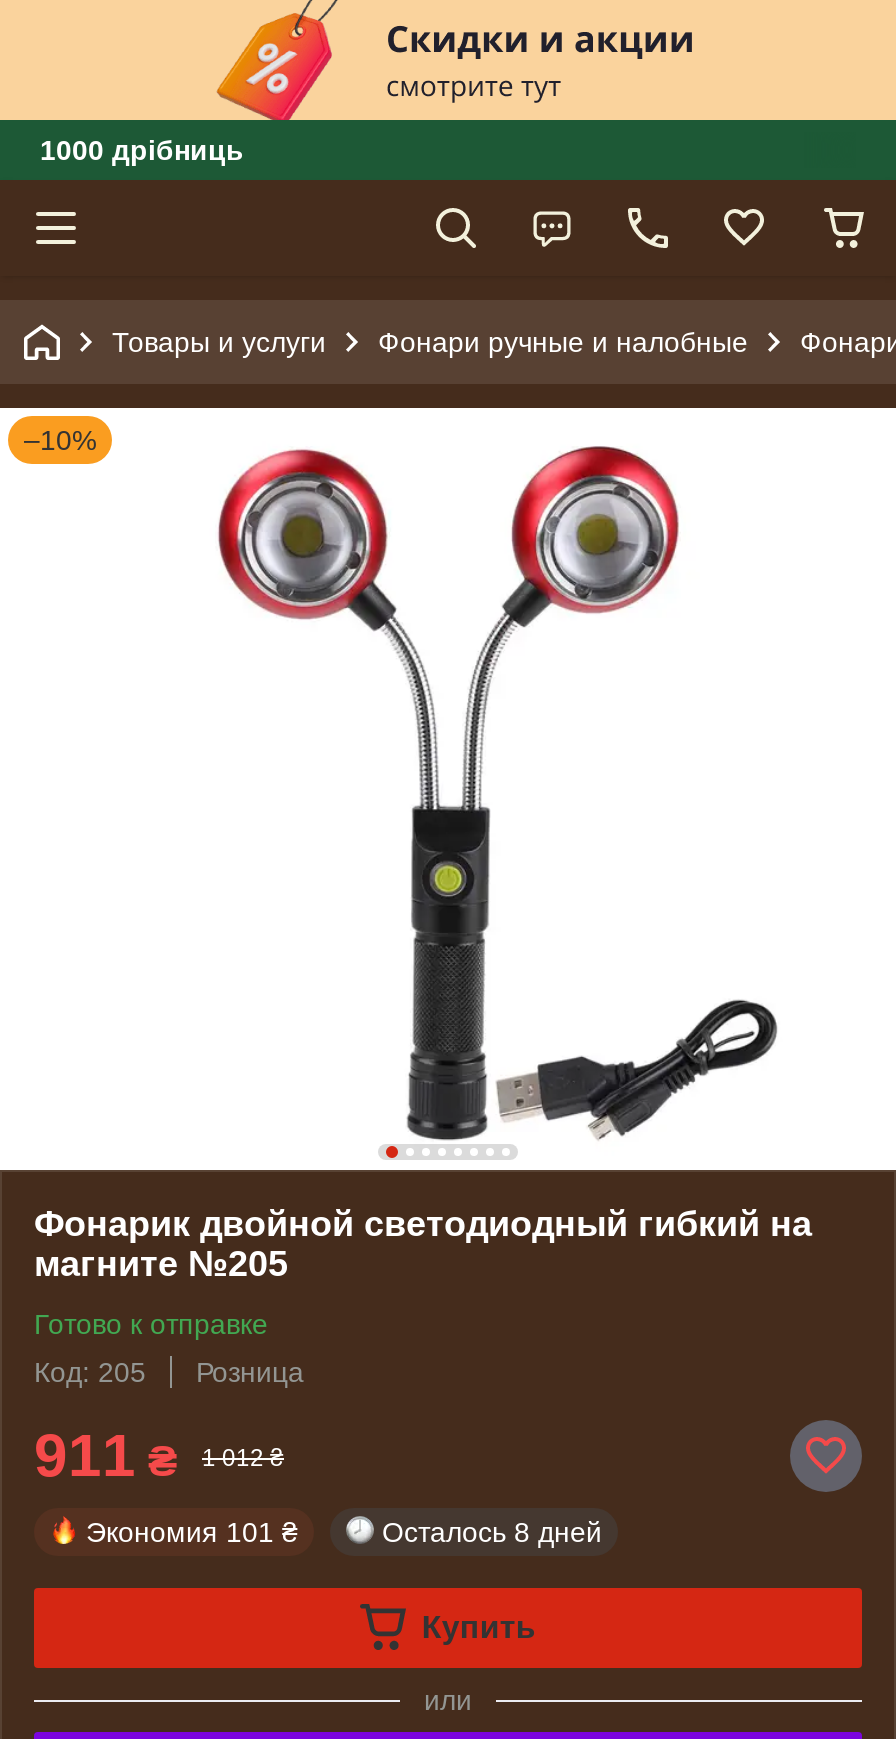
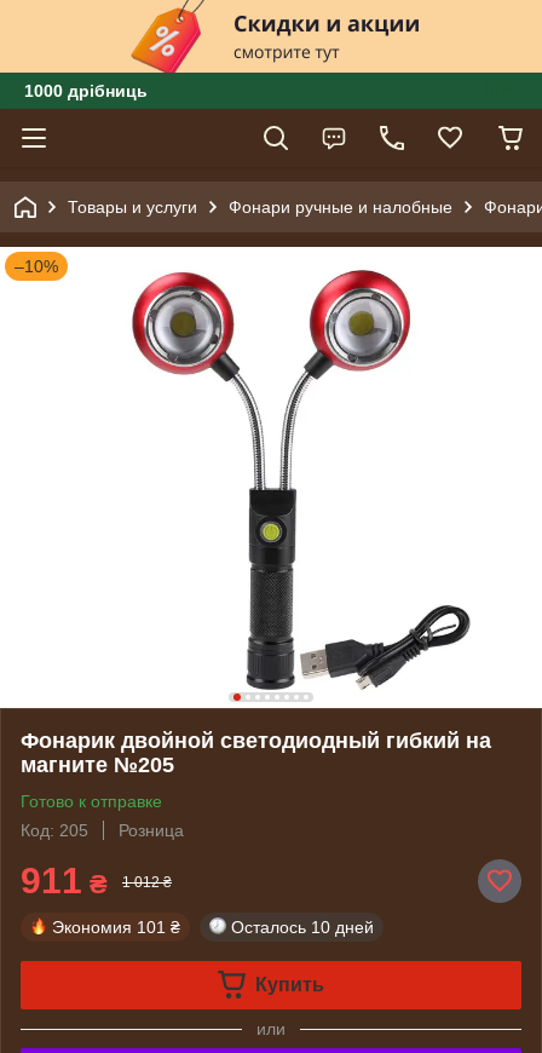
[382,1516,602,1548] Осталось 8 дней -> [231,917,374,937] Осталось 10 дней

